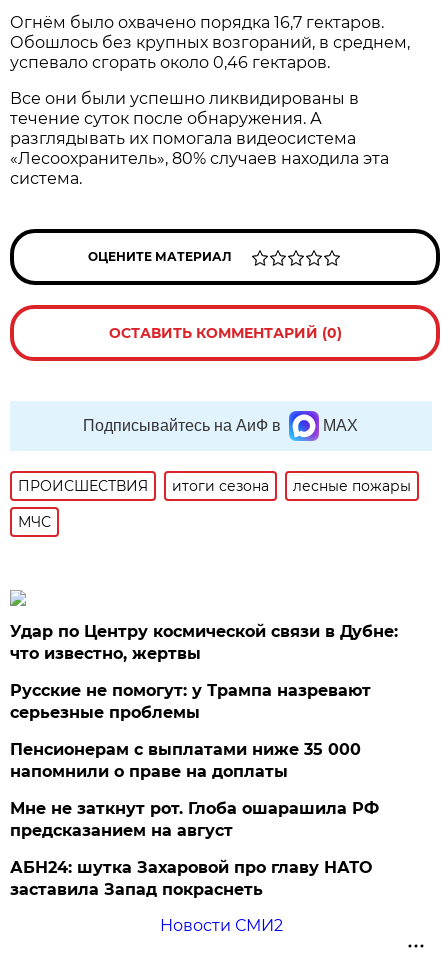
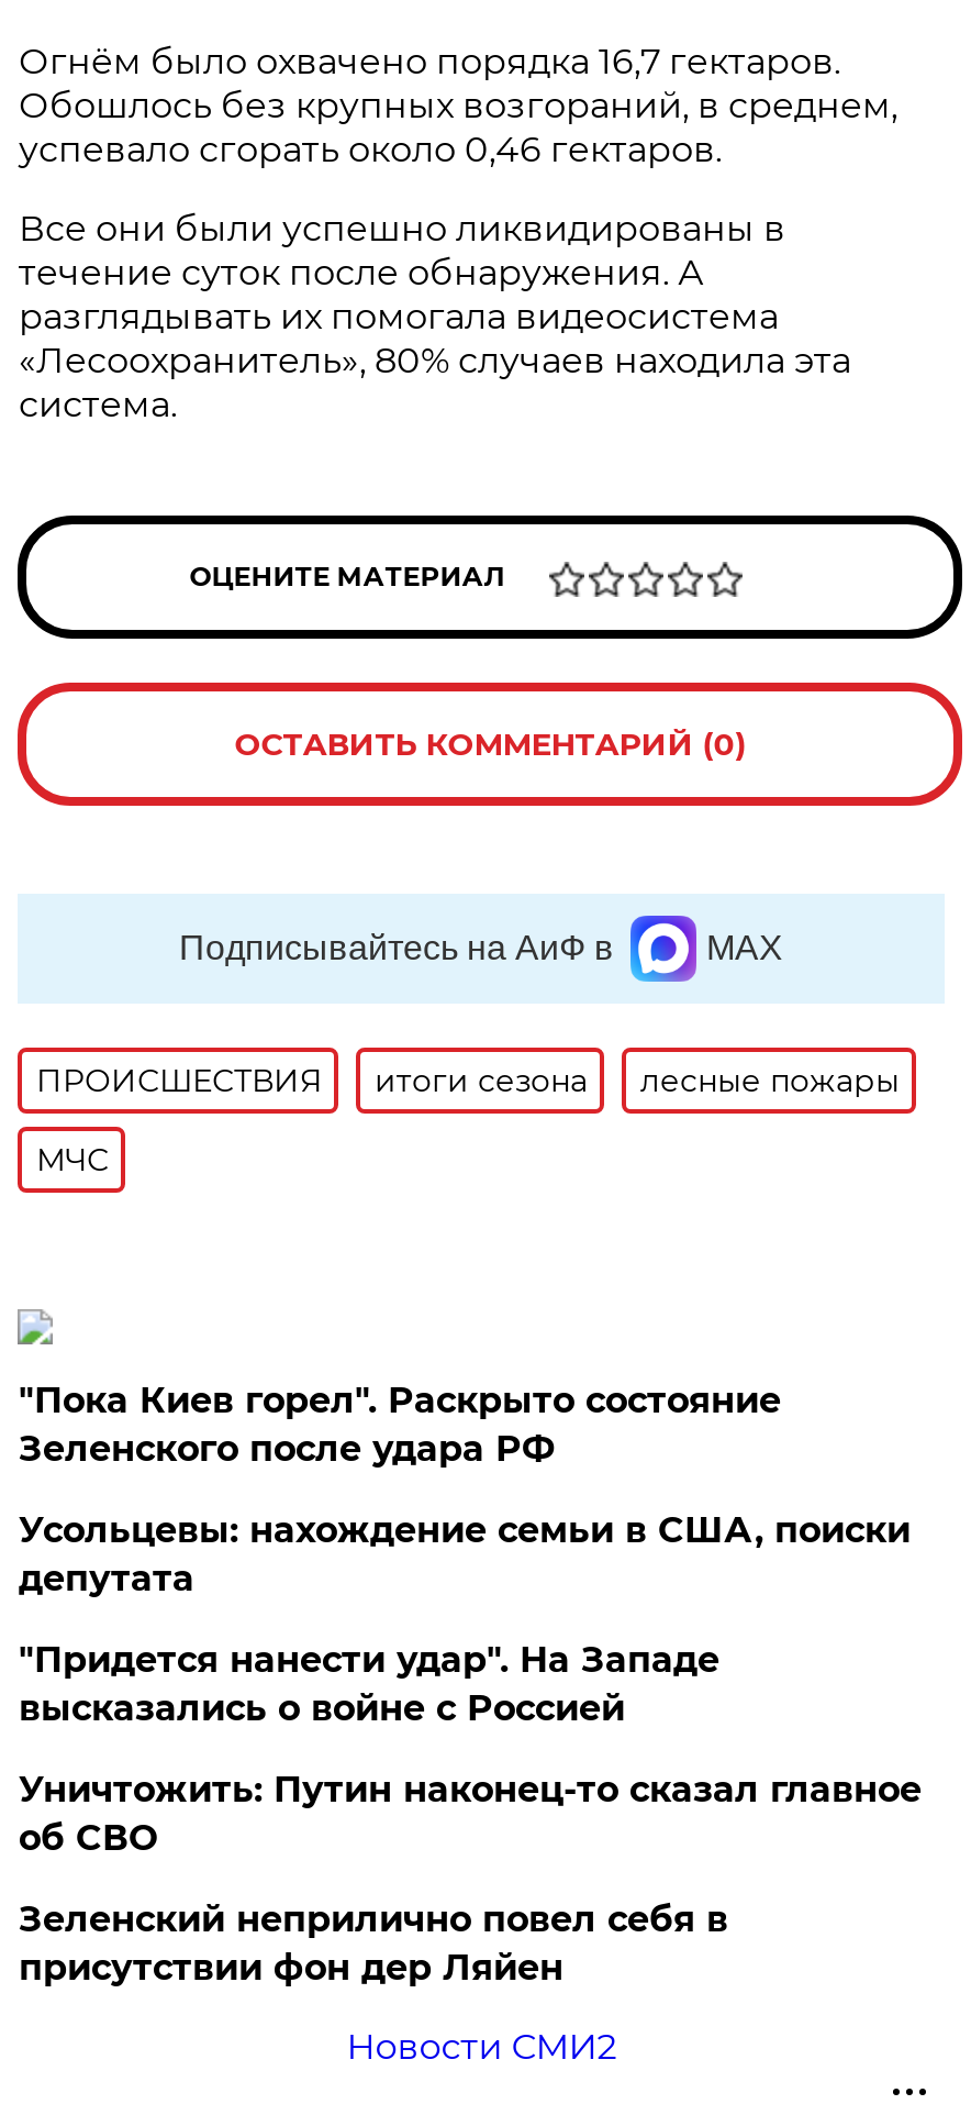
[10,622,398,663] Удар по Центру космической связи в Дубне: | что известно, жертвы -> [18,1380,781,1470] "Пока Киев горел". Раскрыто состояние | Зеленского после удара РФ
[10,681,371,722] Русские не помогут: у Трампа назревают | серьезные проблемы -> [18,1509,910,1599] Усольцевы: нахождение семьи в США, поиски | депутата
[10,740,361,781] Пенсионерам с выплатами ниже 35 000 | напомнили о праве на доплаты -> [18,1639,719,1729] "Придется нанести удар". На Западе | высказались о войне с Россией
[10,799,379,840] Мне не заткнут рот. Глоба ошарашила РФ | предсказанием на август -> [18,1769,921,1859] Уничтожить: Путин наконец-то сказал главное | об СВО
[10,858,372,899] АБН24: шутка Захаровой про главу НАТО | заставила Запад покраснеть -> [18,1898,728,1989] Зеленский неприлично повел cебя в | присутствии фон дер Ляйен

